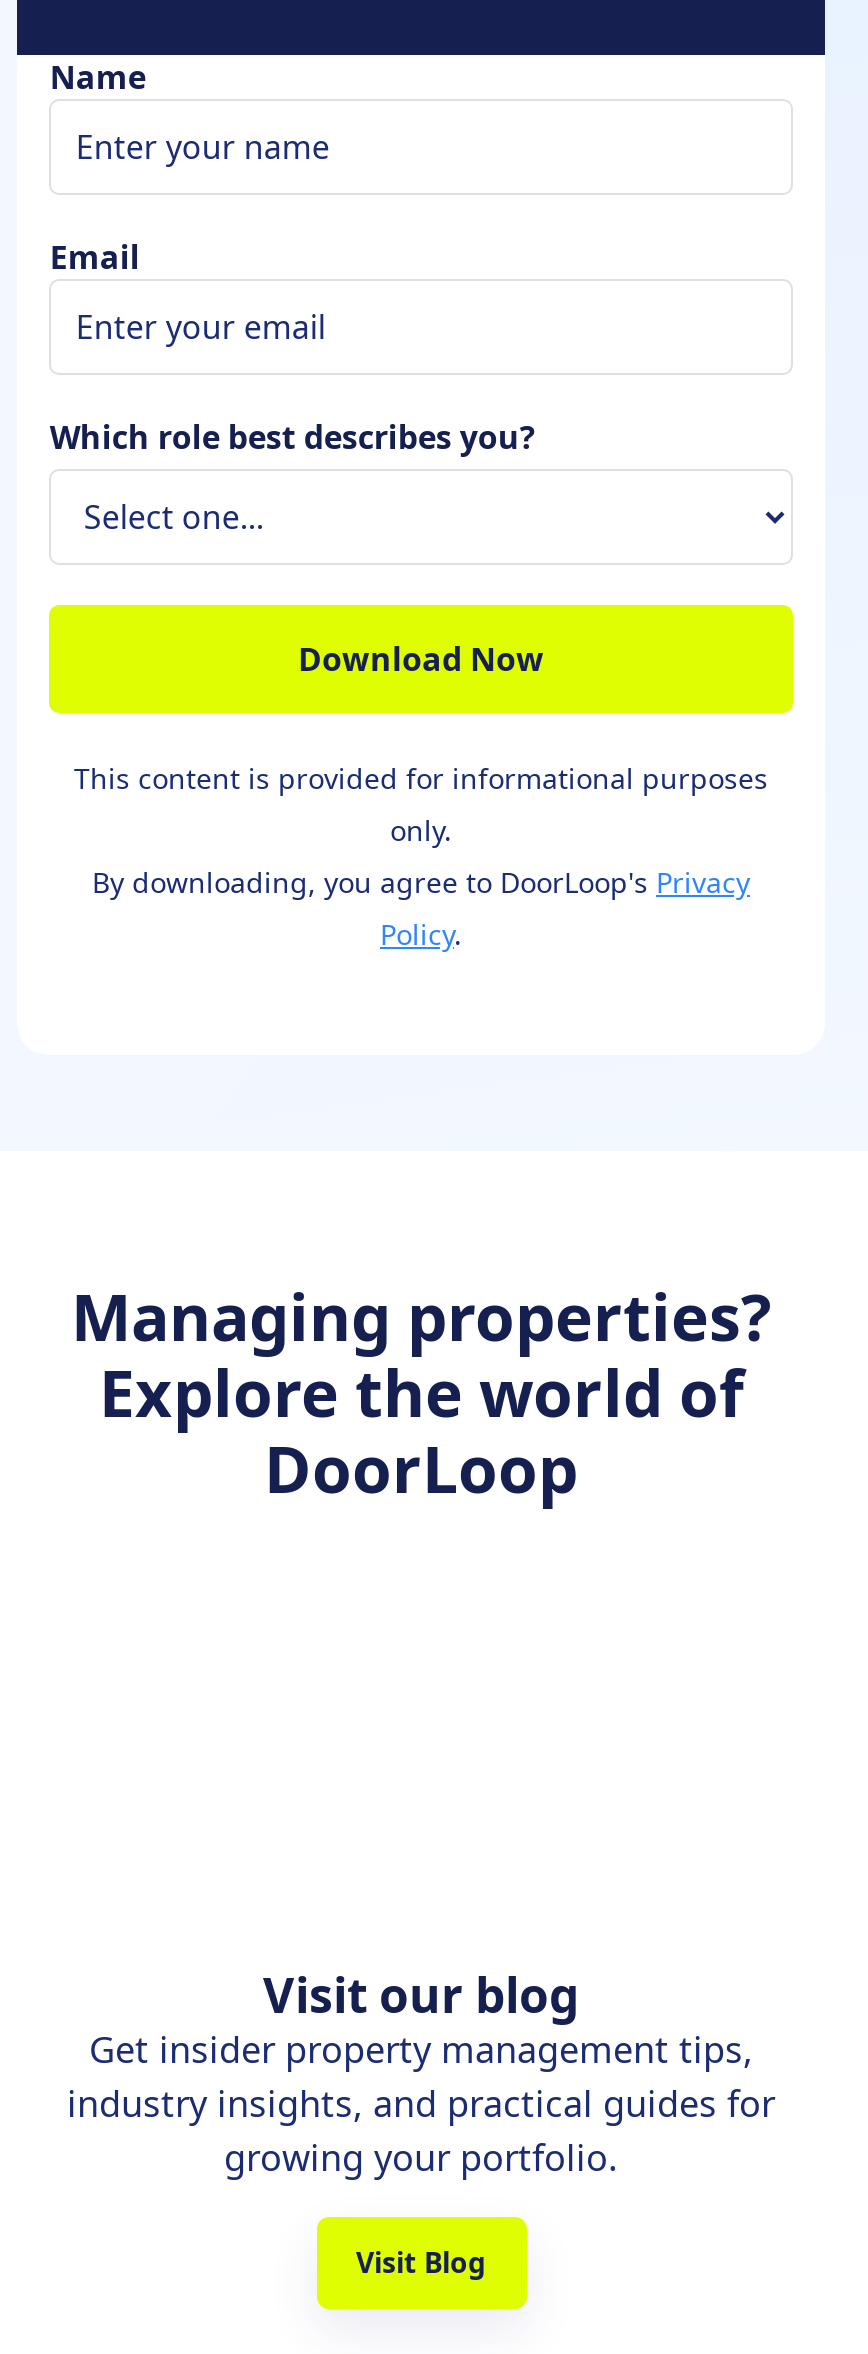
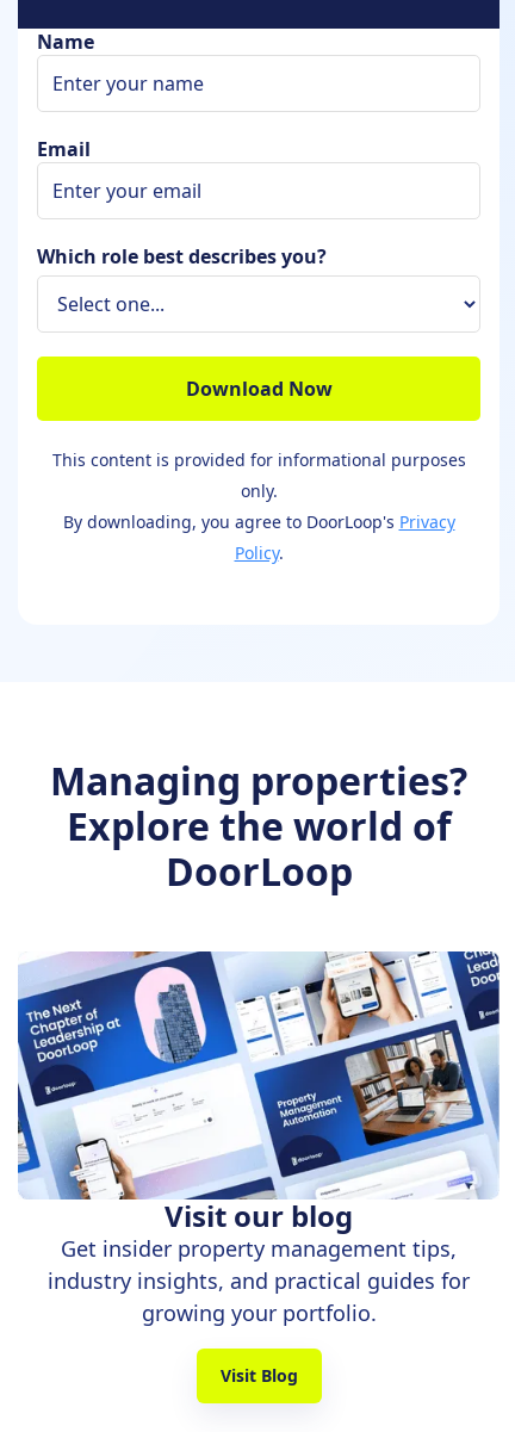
none -> [17,950,501,1201] [image]

